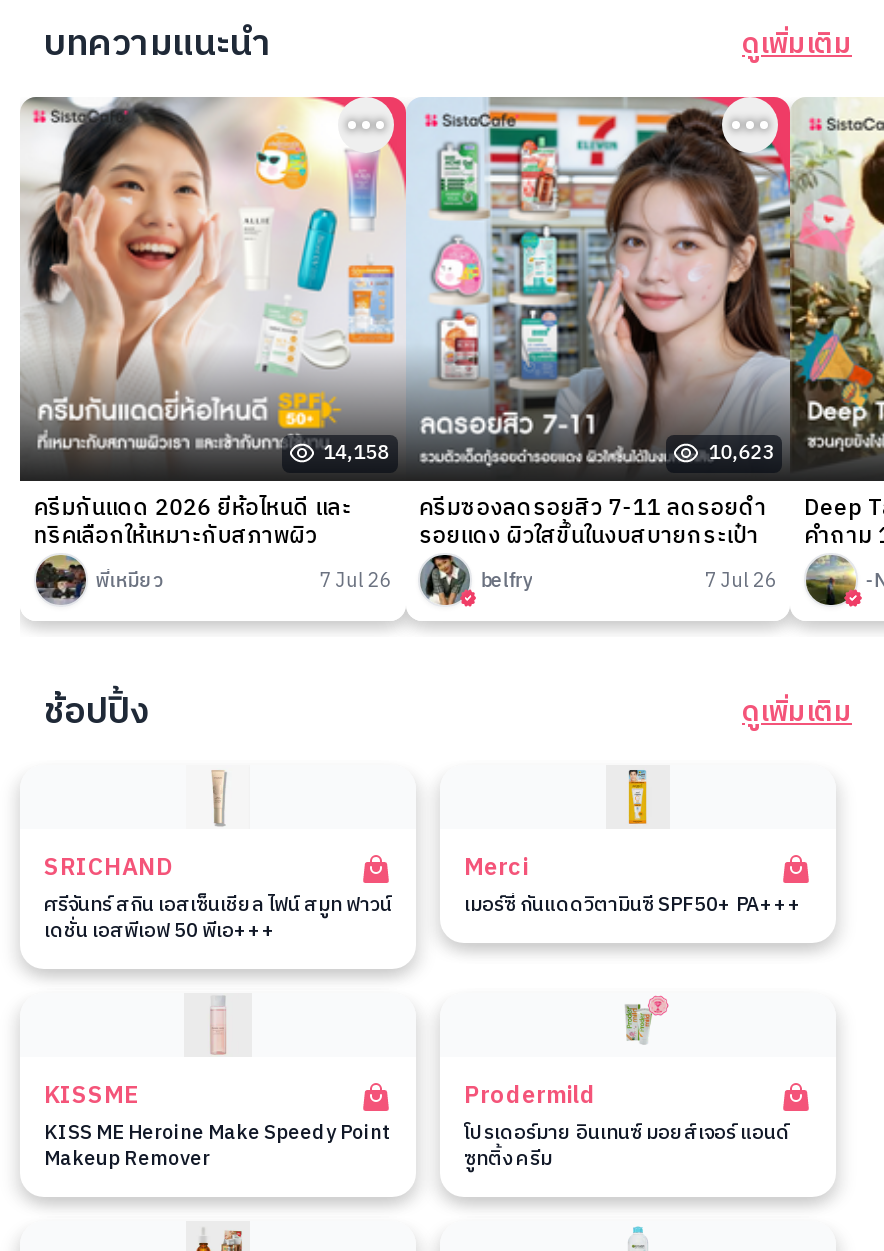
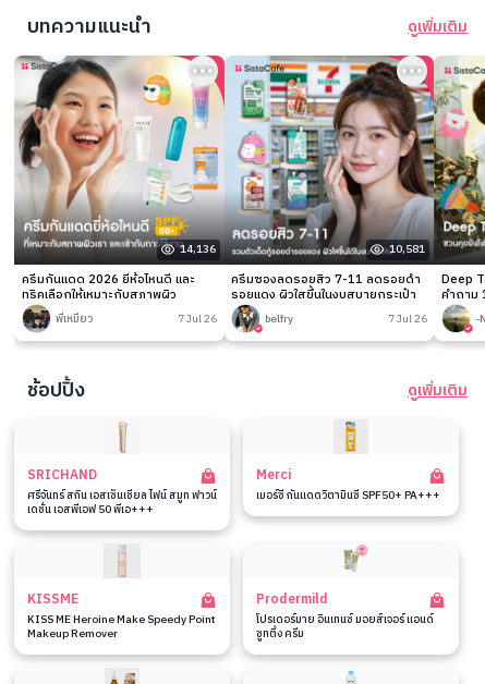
[323,438,389,470] 14,158 -> [179,241,215,259] 14,136
[708,438,774,470] 10,623 -> [389,241,425,259] 10,581

